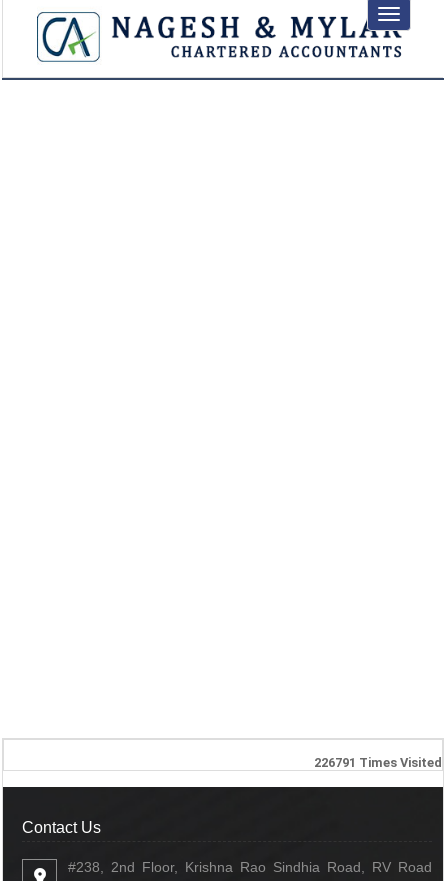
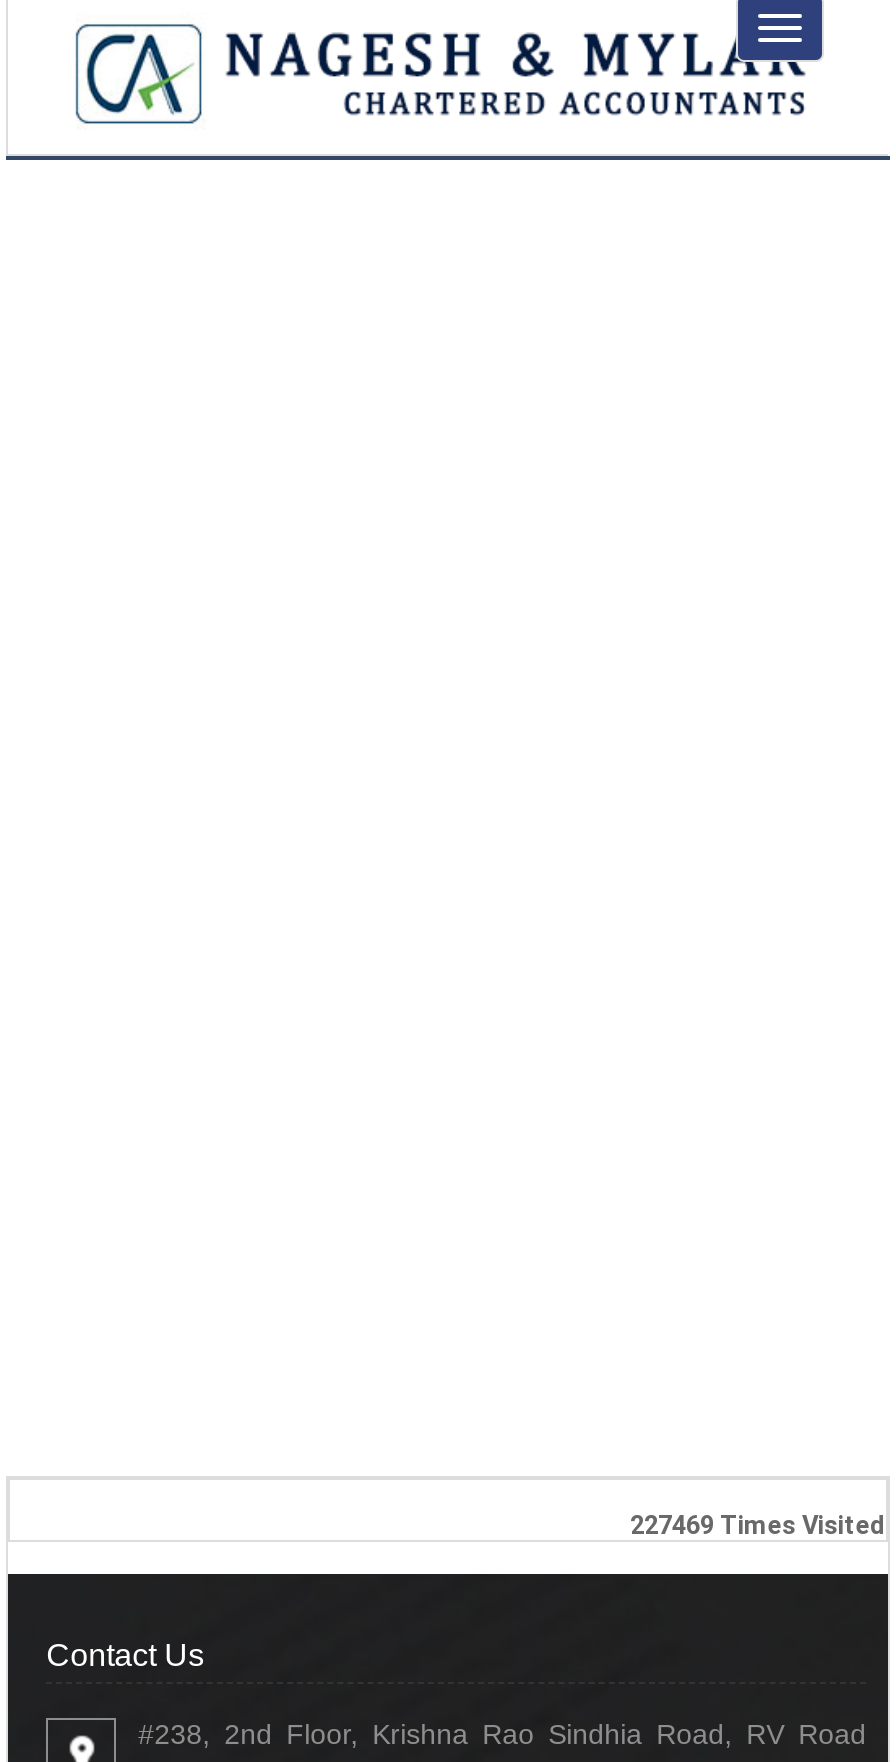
[314,755,442,770] 226791 Times Visited -> [630,1510,886,1540] 227469 Times Visited

